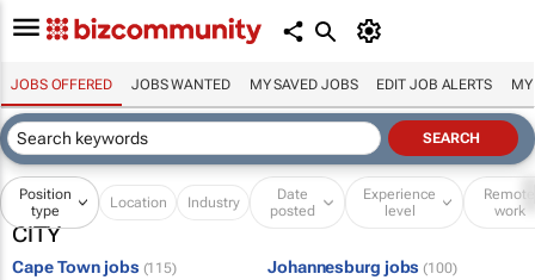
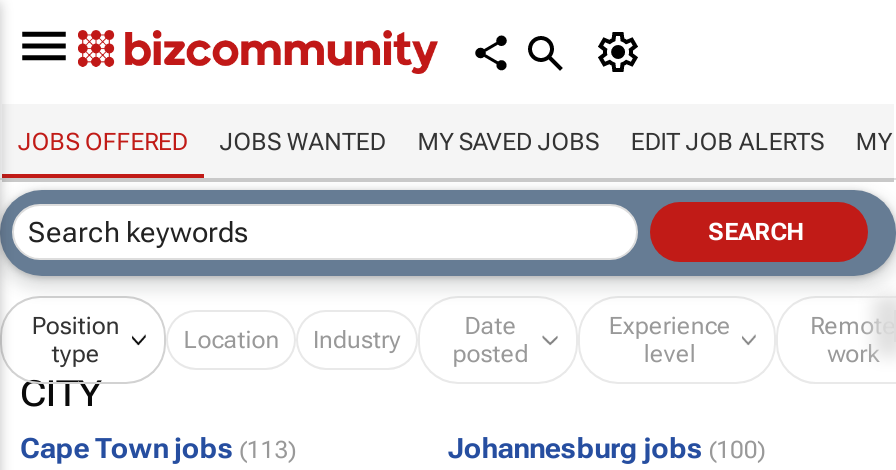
[12,257,177,276] Cape Town jobs (115) -> [20,431,296,463] Cape Town jobs (113)

